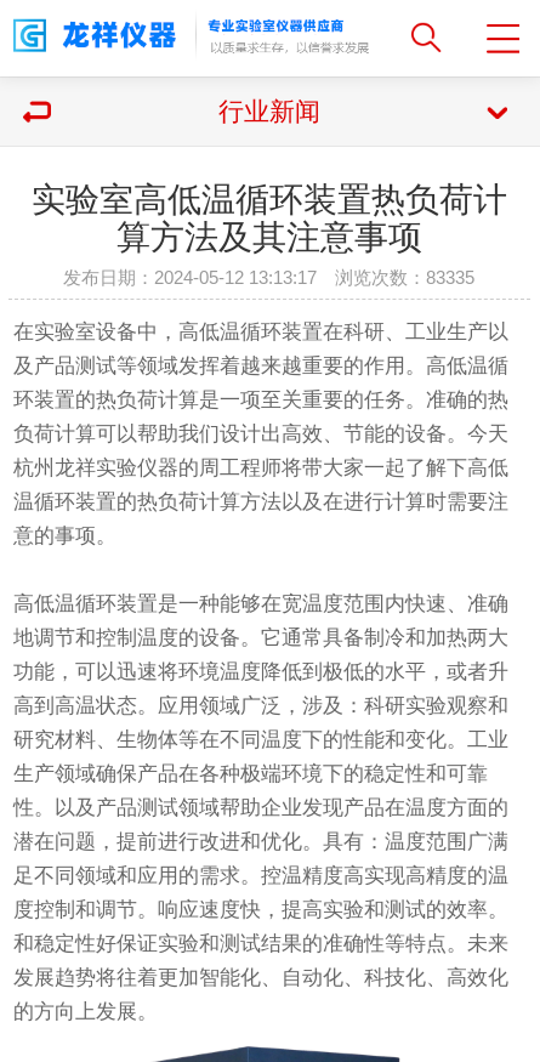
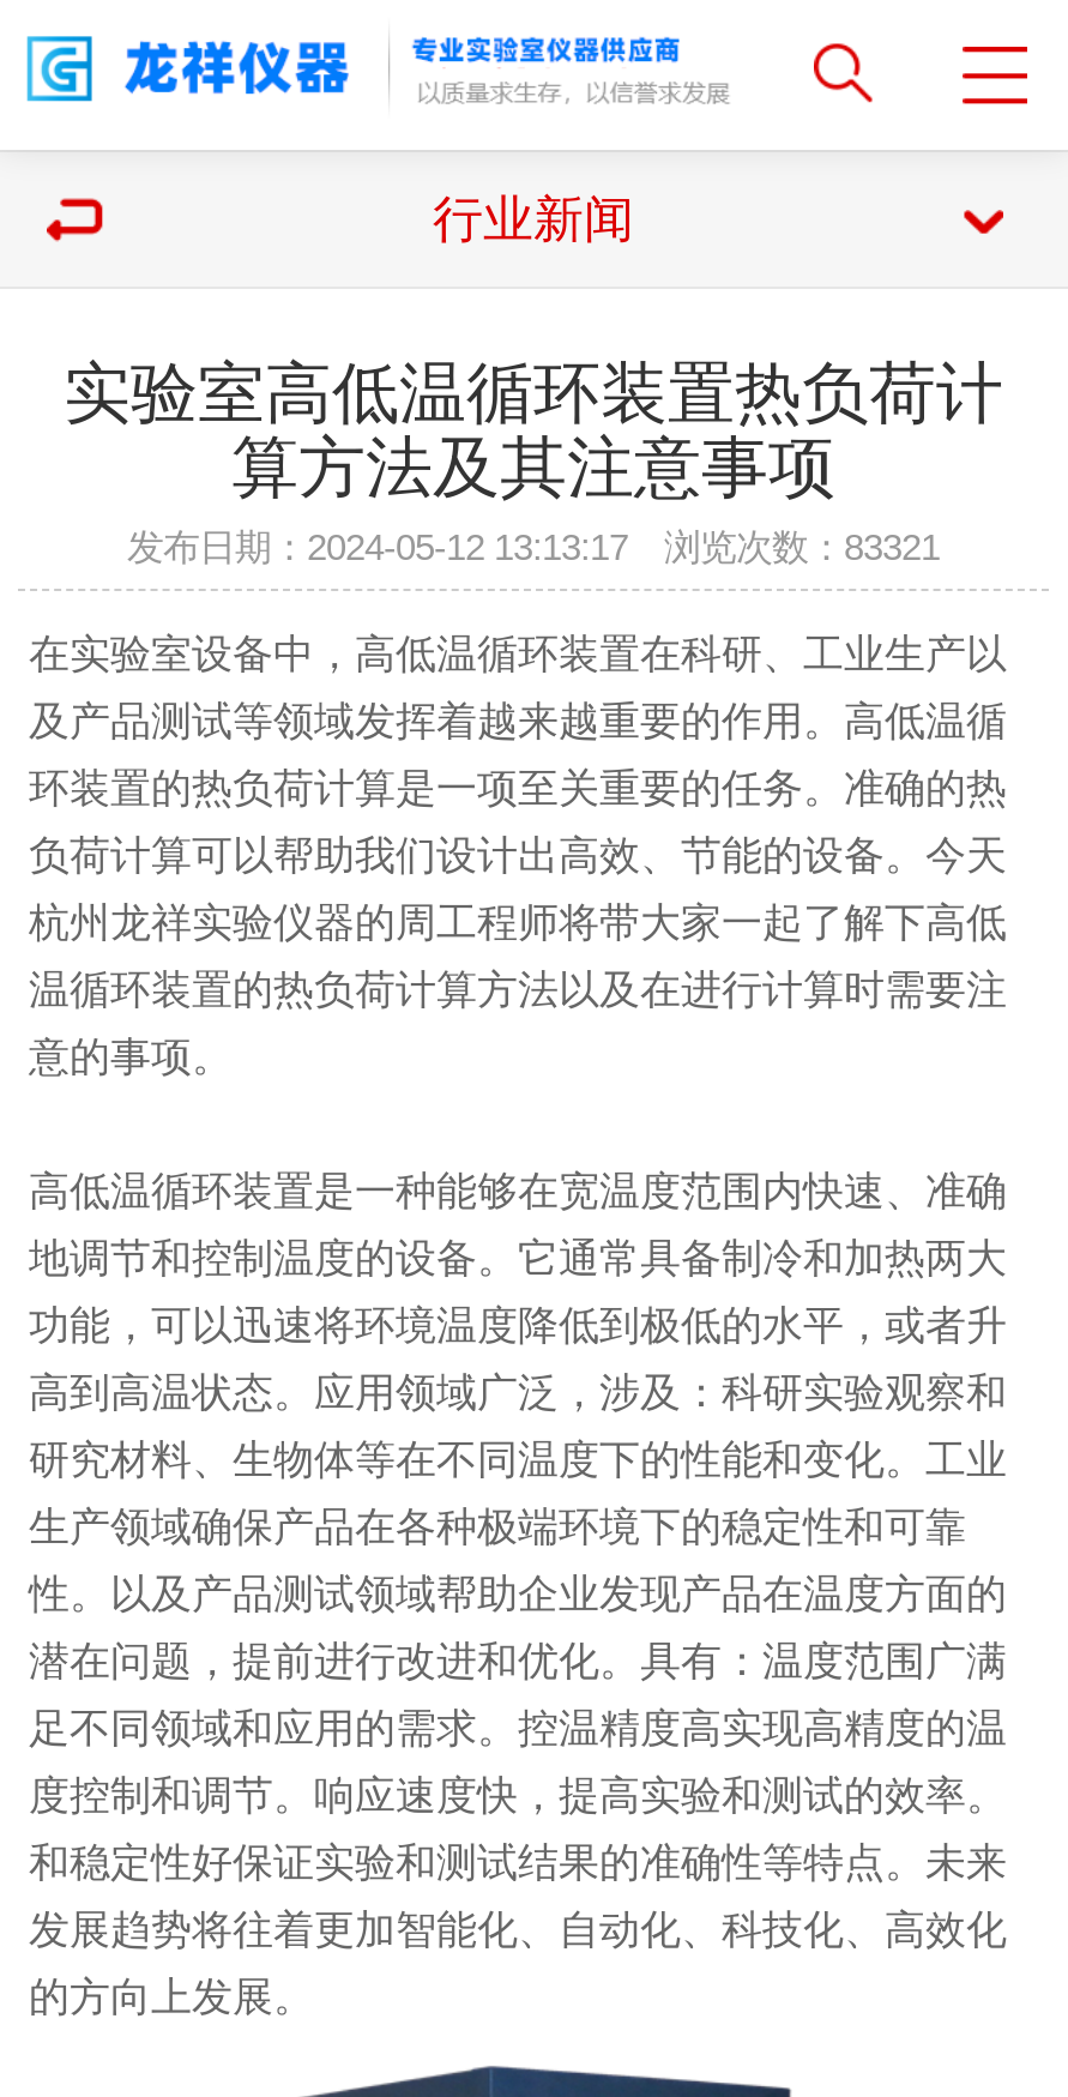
[64,267,475,288] 发布日期：2024-05-12 13:13:17 浏览次数：83335 -> [127,526,940,567] 发布日期：2024-05-12 13:13:17 浏览次数：83321

